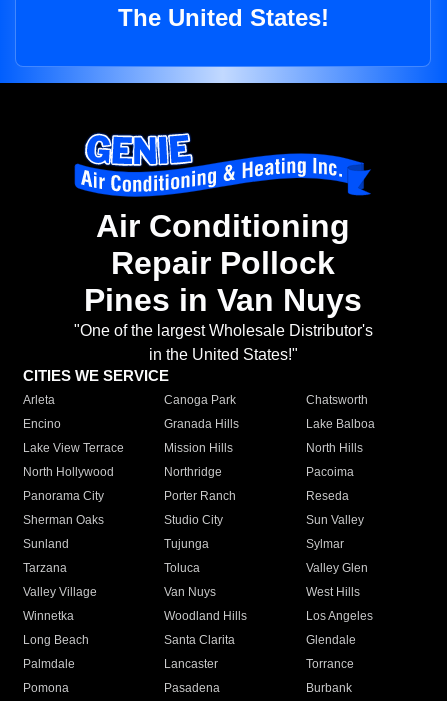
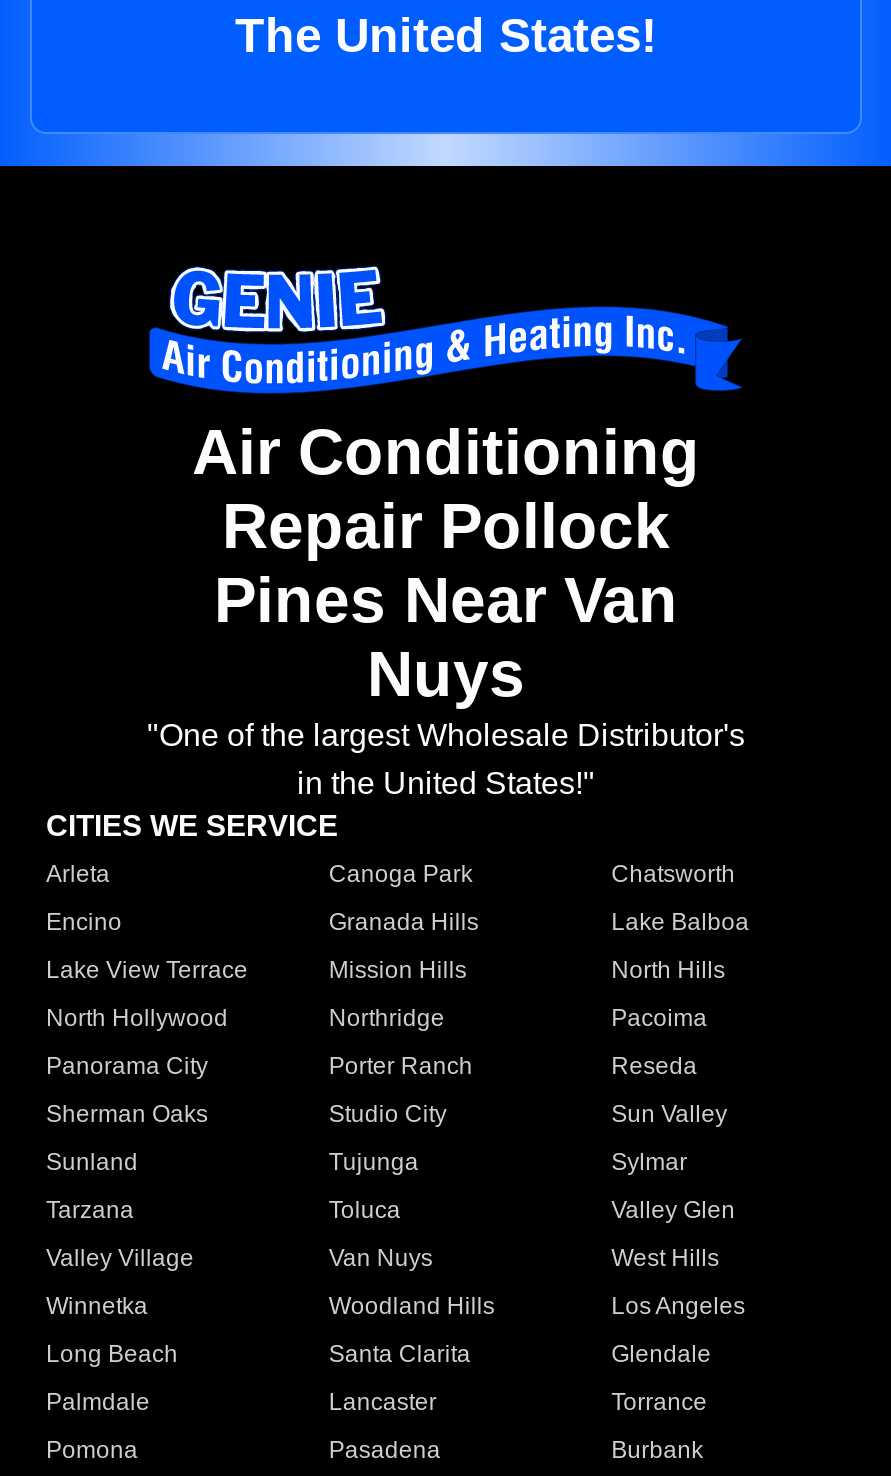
[84,282,362,318] Pines in Van Nuys -> [214,565,678,711] Pines Near Van | Nuys

